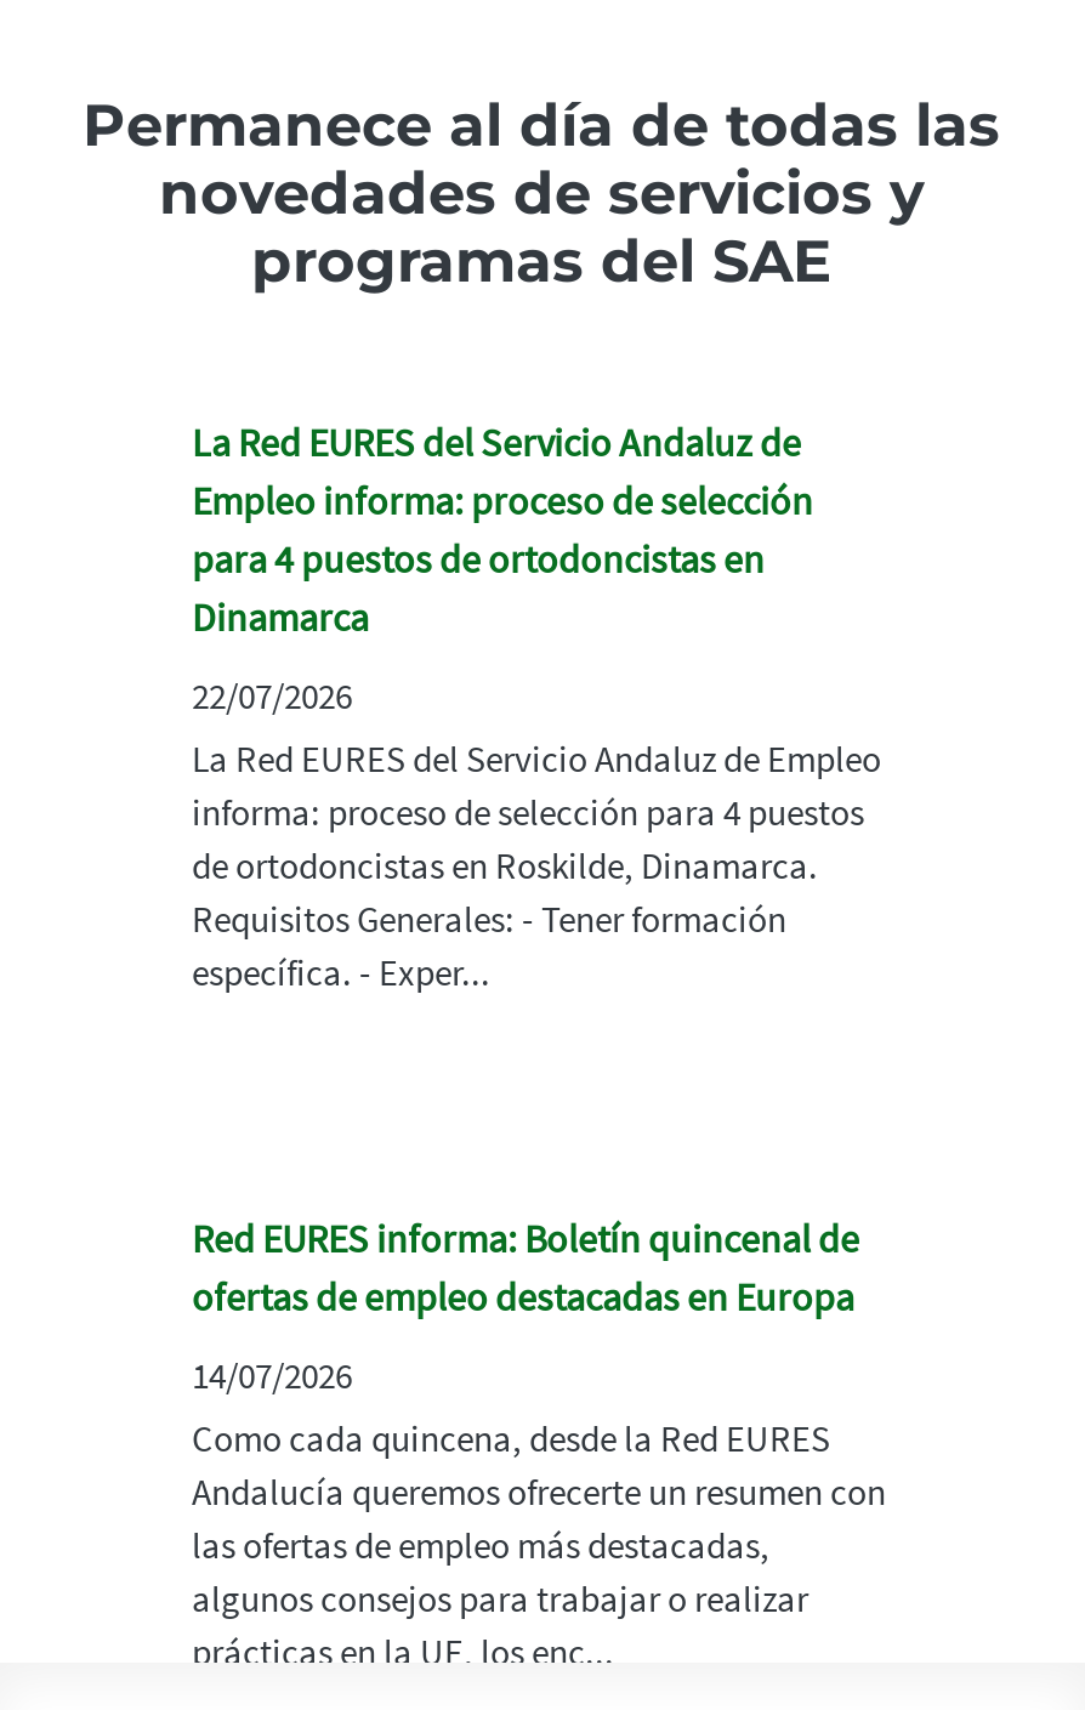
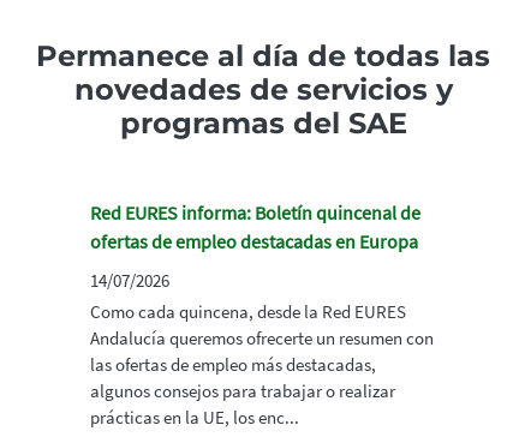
[192,417,881,995] La Red EURES del Servicio Andaluz de | Empleo informa: proceso de selección | para 4 puestos de ortodoncistas en | Dinamarca | 22/07/2026 | La Red EURES del Servicio Andaluz de Empleo | informa: proceso de selección para 4 puestos | de ortodoncistas en Roskilde, Dinamarca. | Requisitos Generales: - Tener formación | específica. - Exper... -> none

